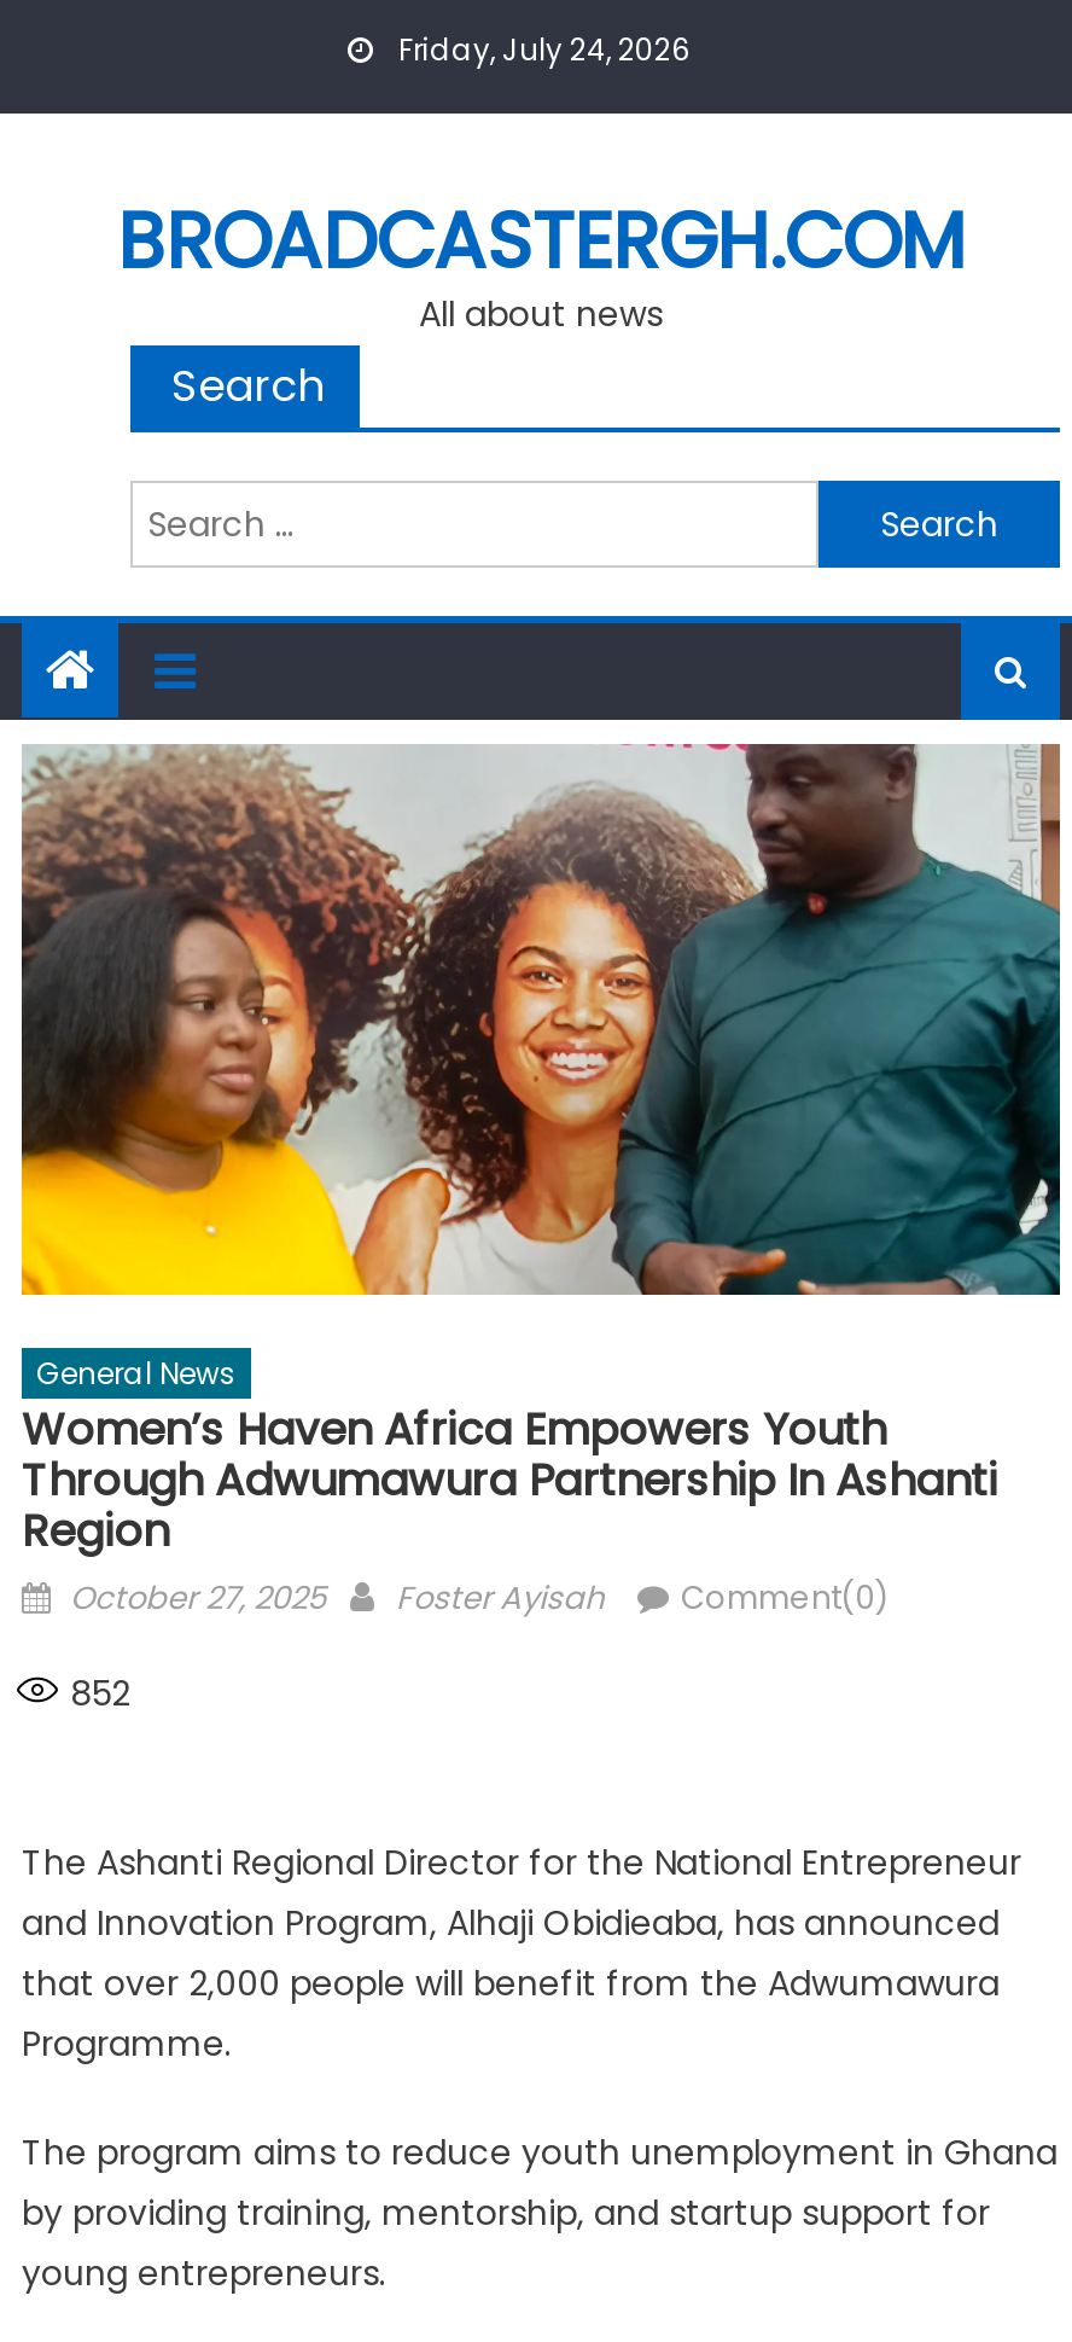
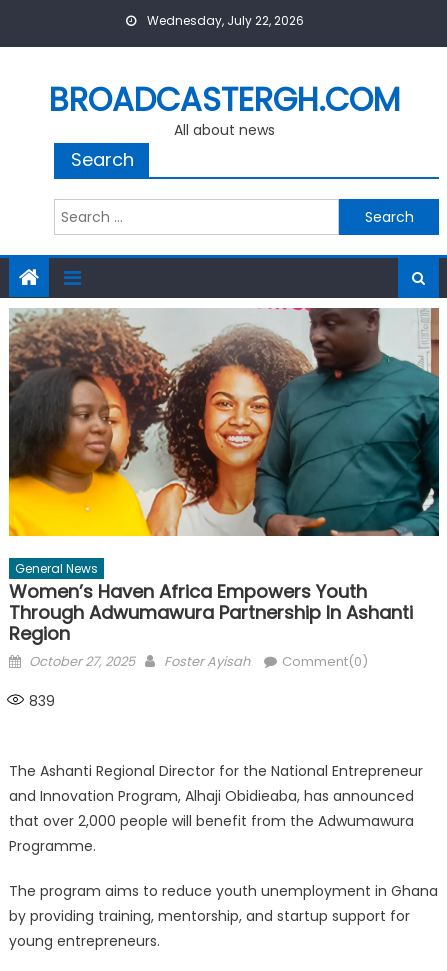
[391,29,691,70] Friday, July 24, 2026 -> [144,12,304,29] Wednesday, July 22, 2026
[70,1670,130,1718] 852 -> [29,691,55,711] 839

